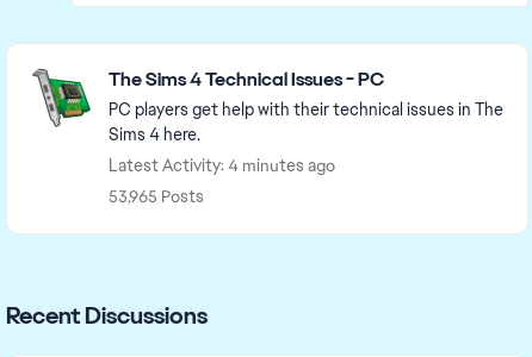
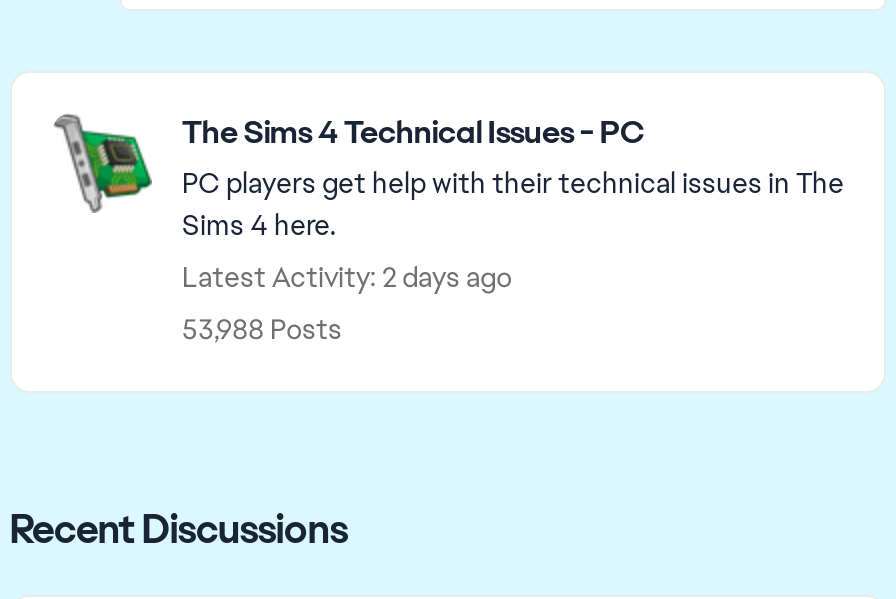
[109,155,335,176] Latest Activity: 4 minutes ago -> [182,259,512,295] Latest Activity: 2 days ago
[109,186,204,207] 53,965 Posts -> [182,311,342,347] 53,988 Posts

